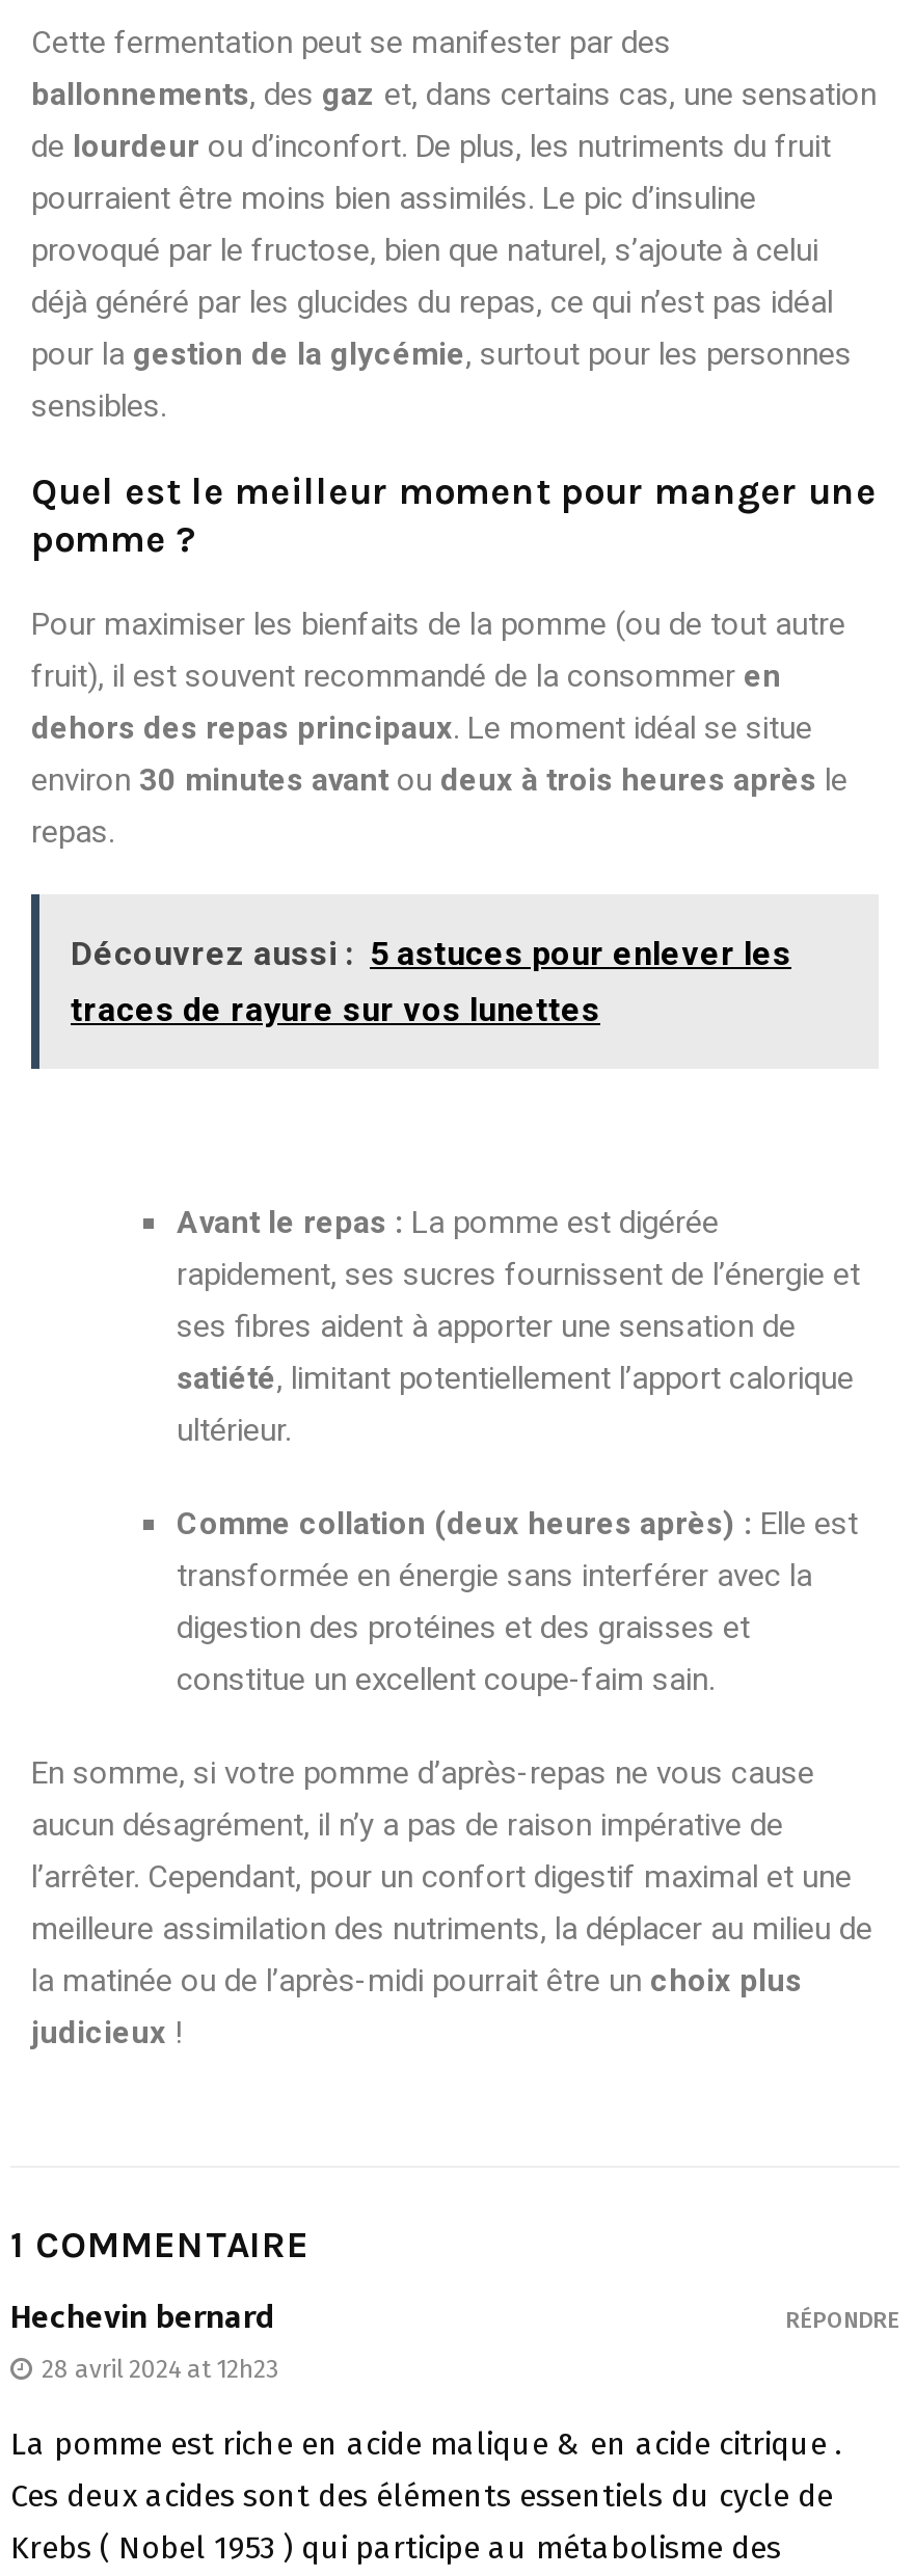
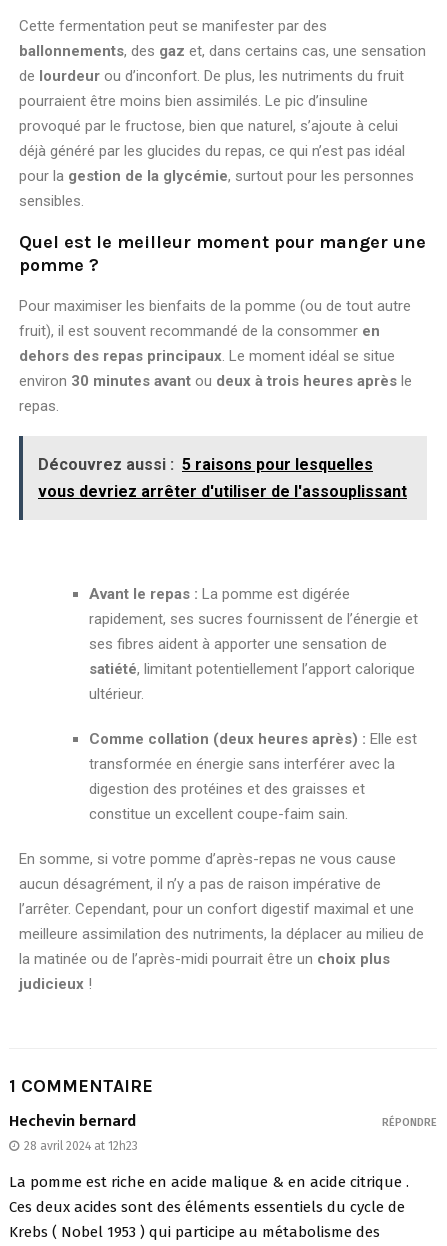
[71,933,791,1029] Découvrez aussi : 5 astuces pour enlever les | traces de rayure sur vos lunettes -> [38,455,407,501] Découvrez aussi : 5 raisons pour lesquelles | vous devriez arrêter d'utiliser de l'assouplissant

